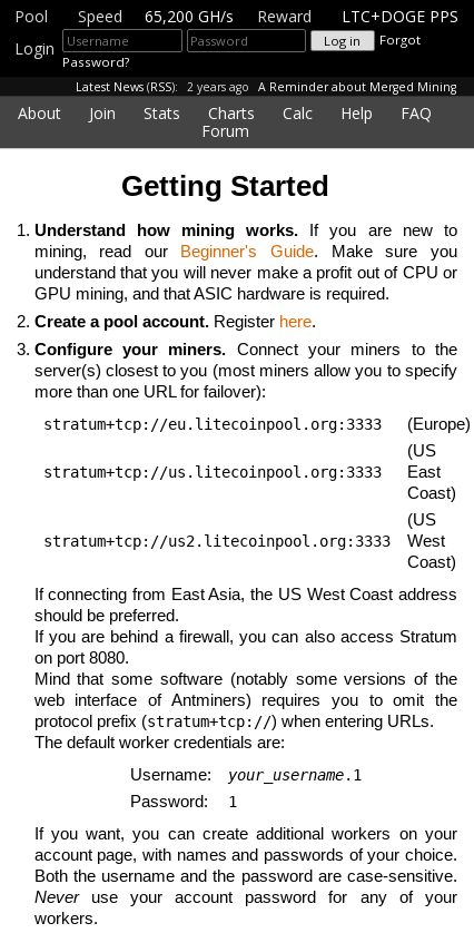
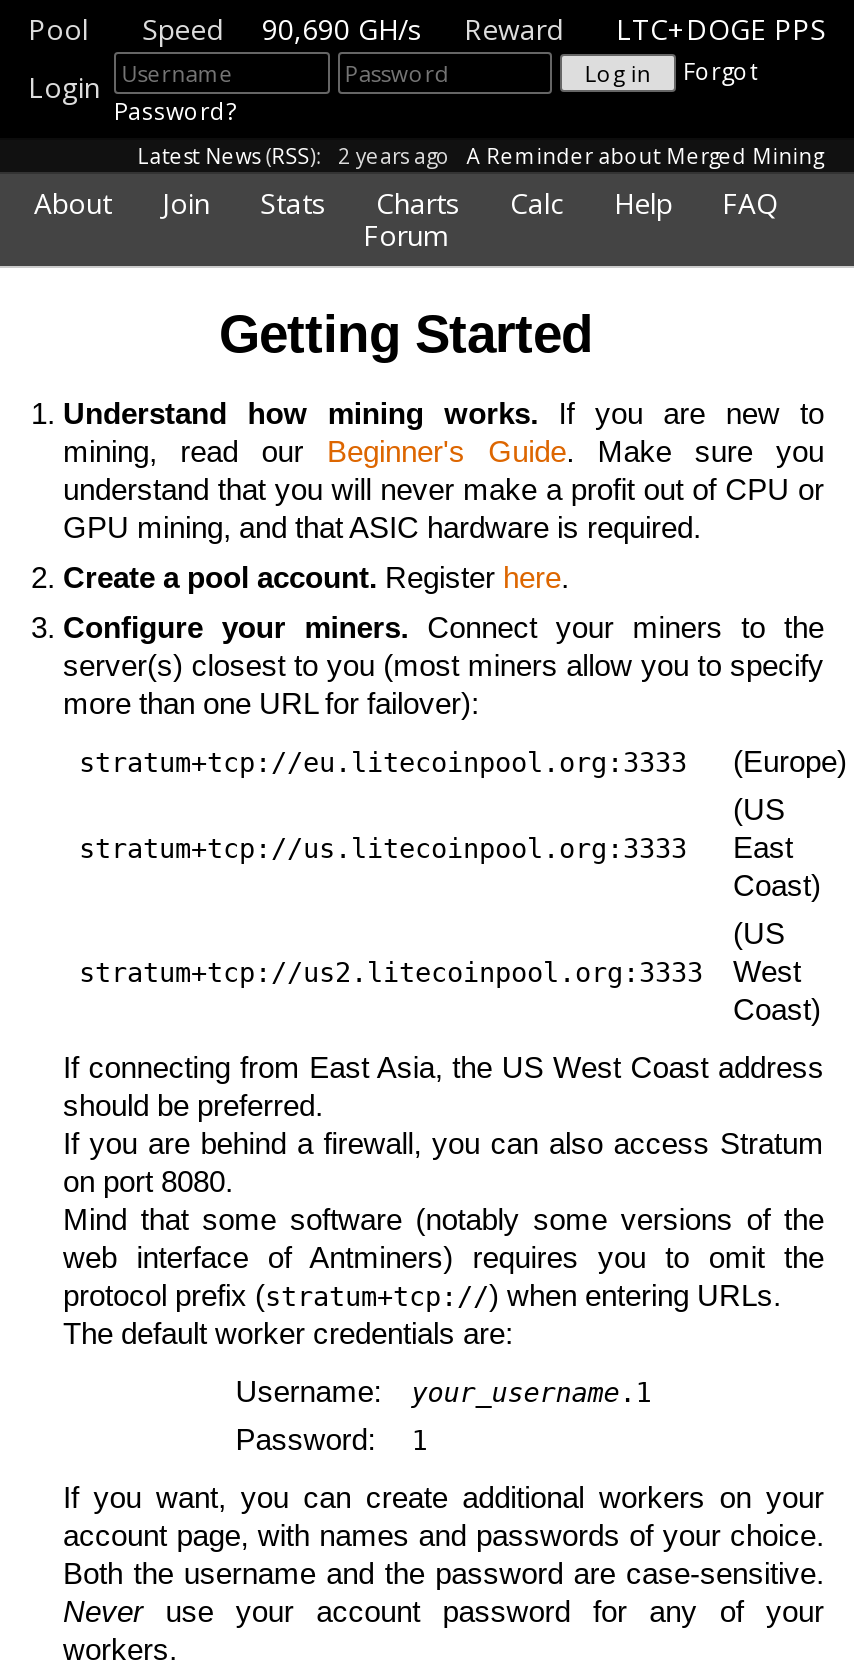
[14,5,458,26] Pool Speed 65,200 GH/s Reward LTC+DOGE PPS -> [28,9,826,47] Pool Speed 90,690 GH/s Reward LTC+DOGE PPS

